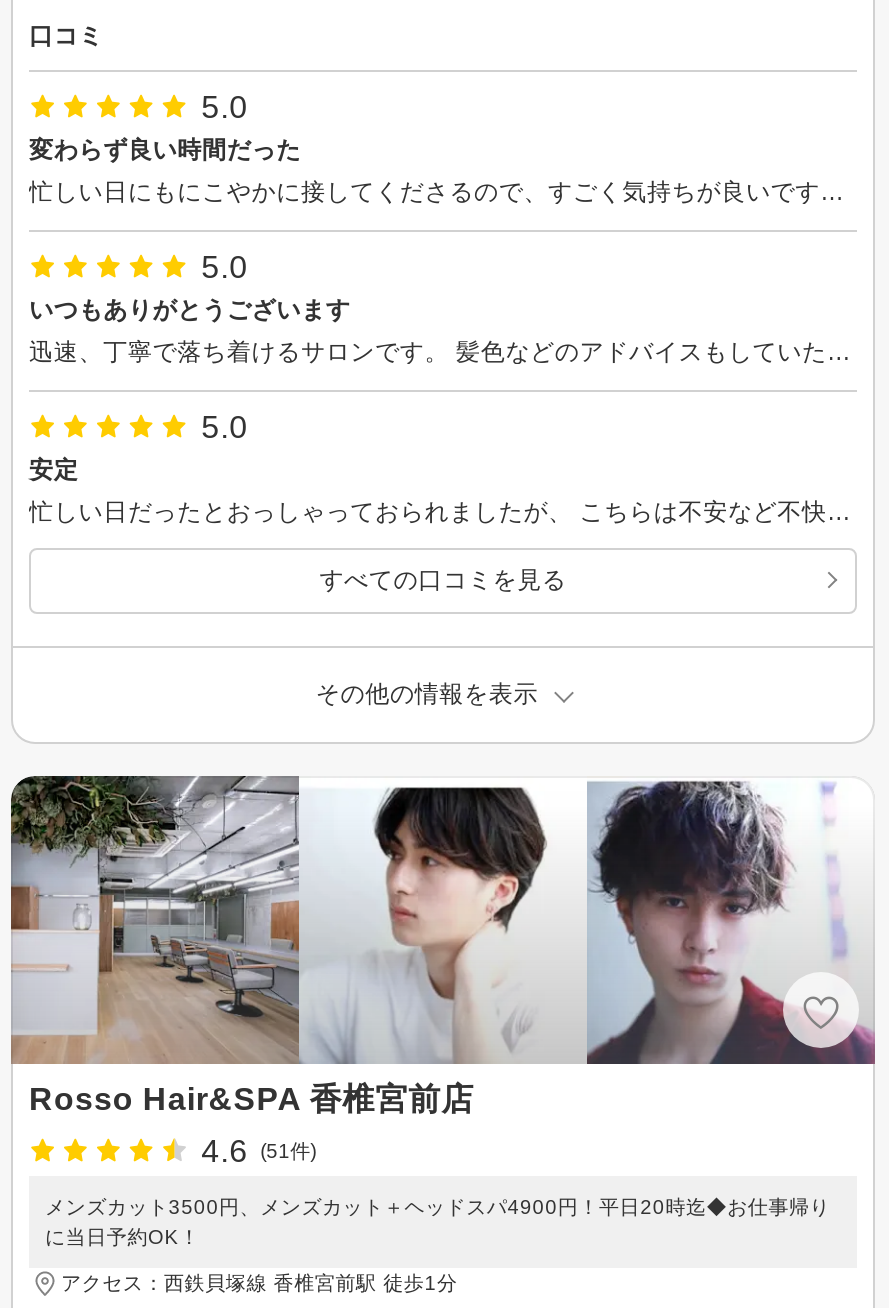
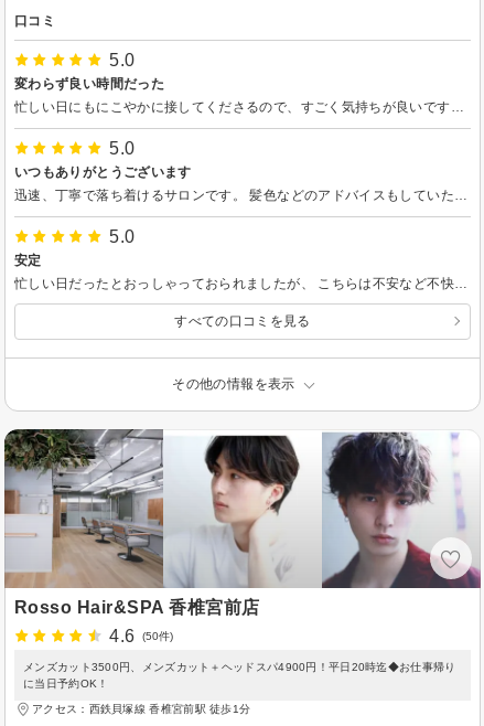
[201,1134,316,1168] 4.6 (51件) -> [109,626,173,645] 4.6 (50件)

